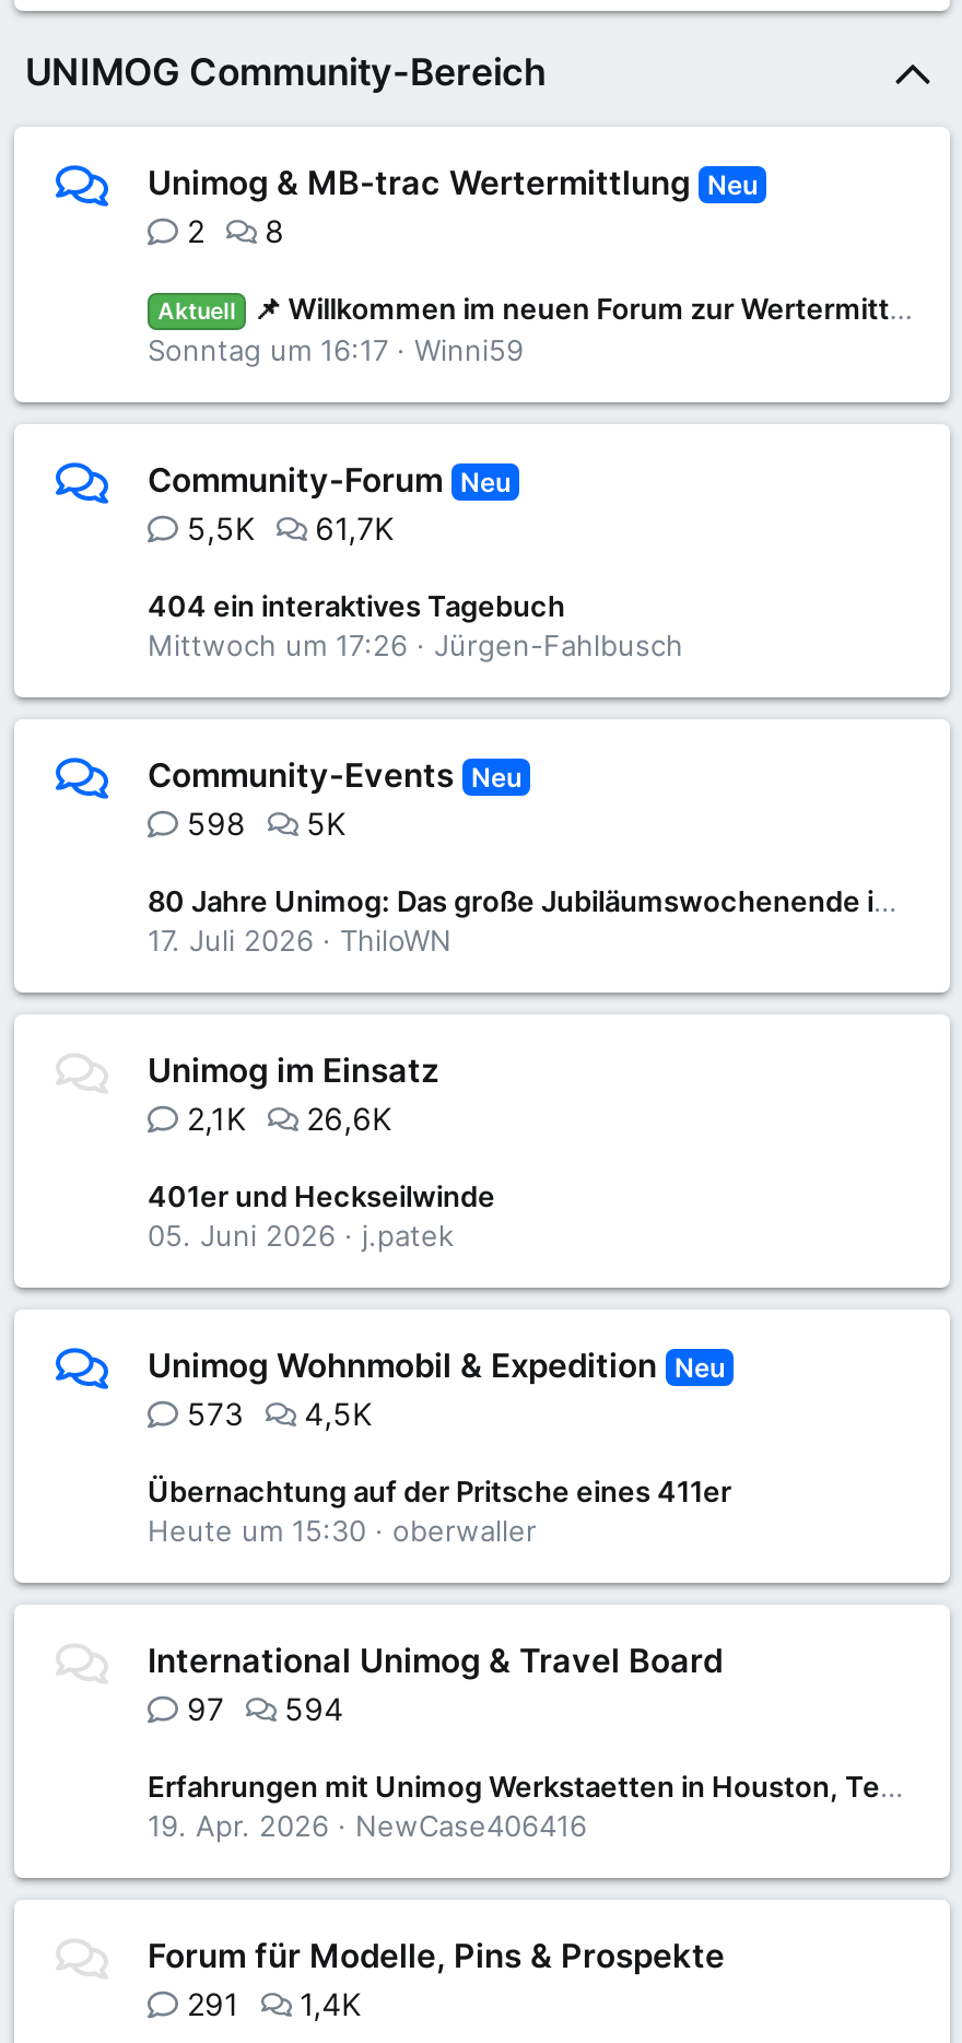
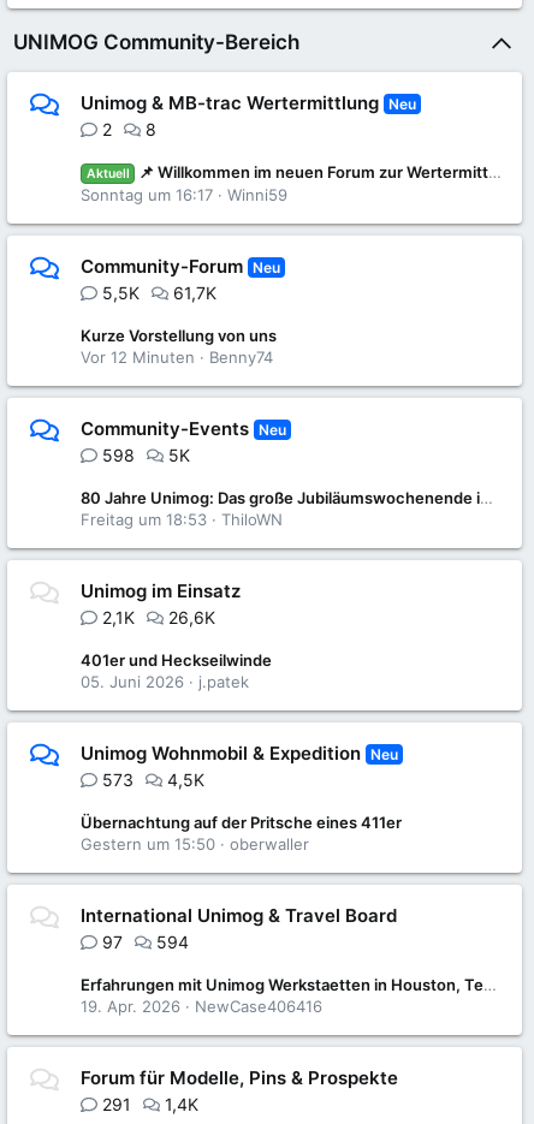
[148,588,683,662] 404 ein interaktives Tagebuch | Mittwoch um 17:26 | Jürgen-Fahlbusch -> [81,326,277,367] Kurze Vorstellung von uns | Vor 12 Minuten | Benny74
[148,922,451,957] 17. Juli 2026 ThiloWN -> [81,510,283,529] Freitag um 18:53 ThiloWN
[148,1513,537,1548] Heute um 15:30 oberwaller -> [81,834,309,853] Gestern um 15:50 oberwaller

